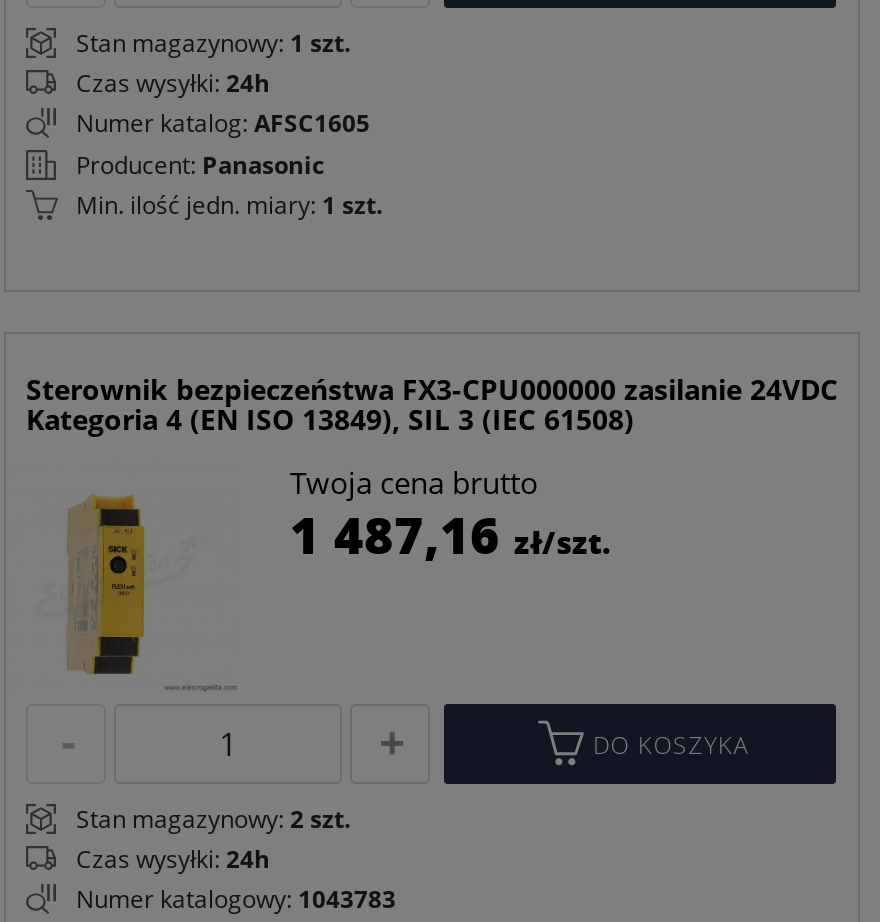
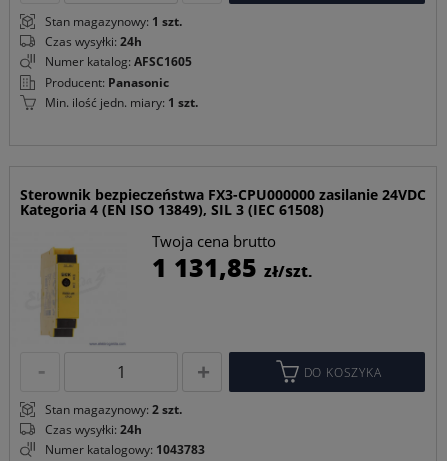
[290,498,610,570] 1 487,16 zł/szt. -> [152,249,312,285] 1 131,85 zł/szt.

